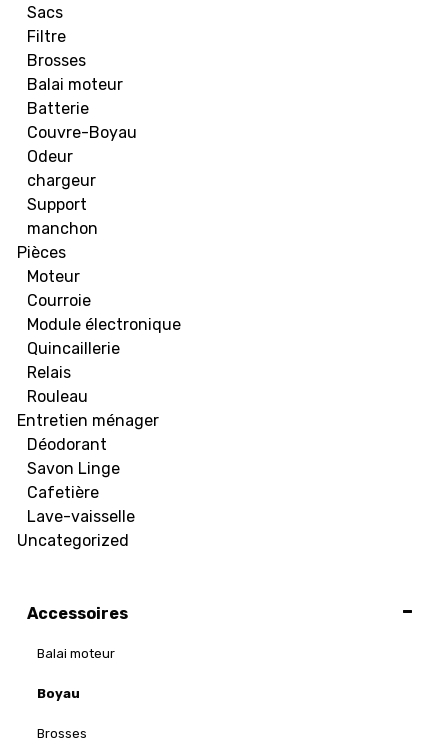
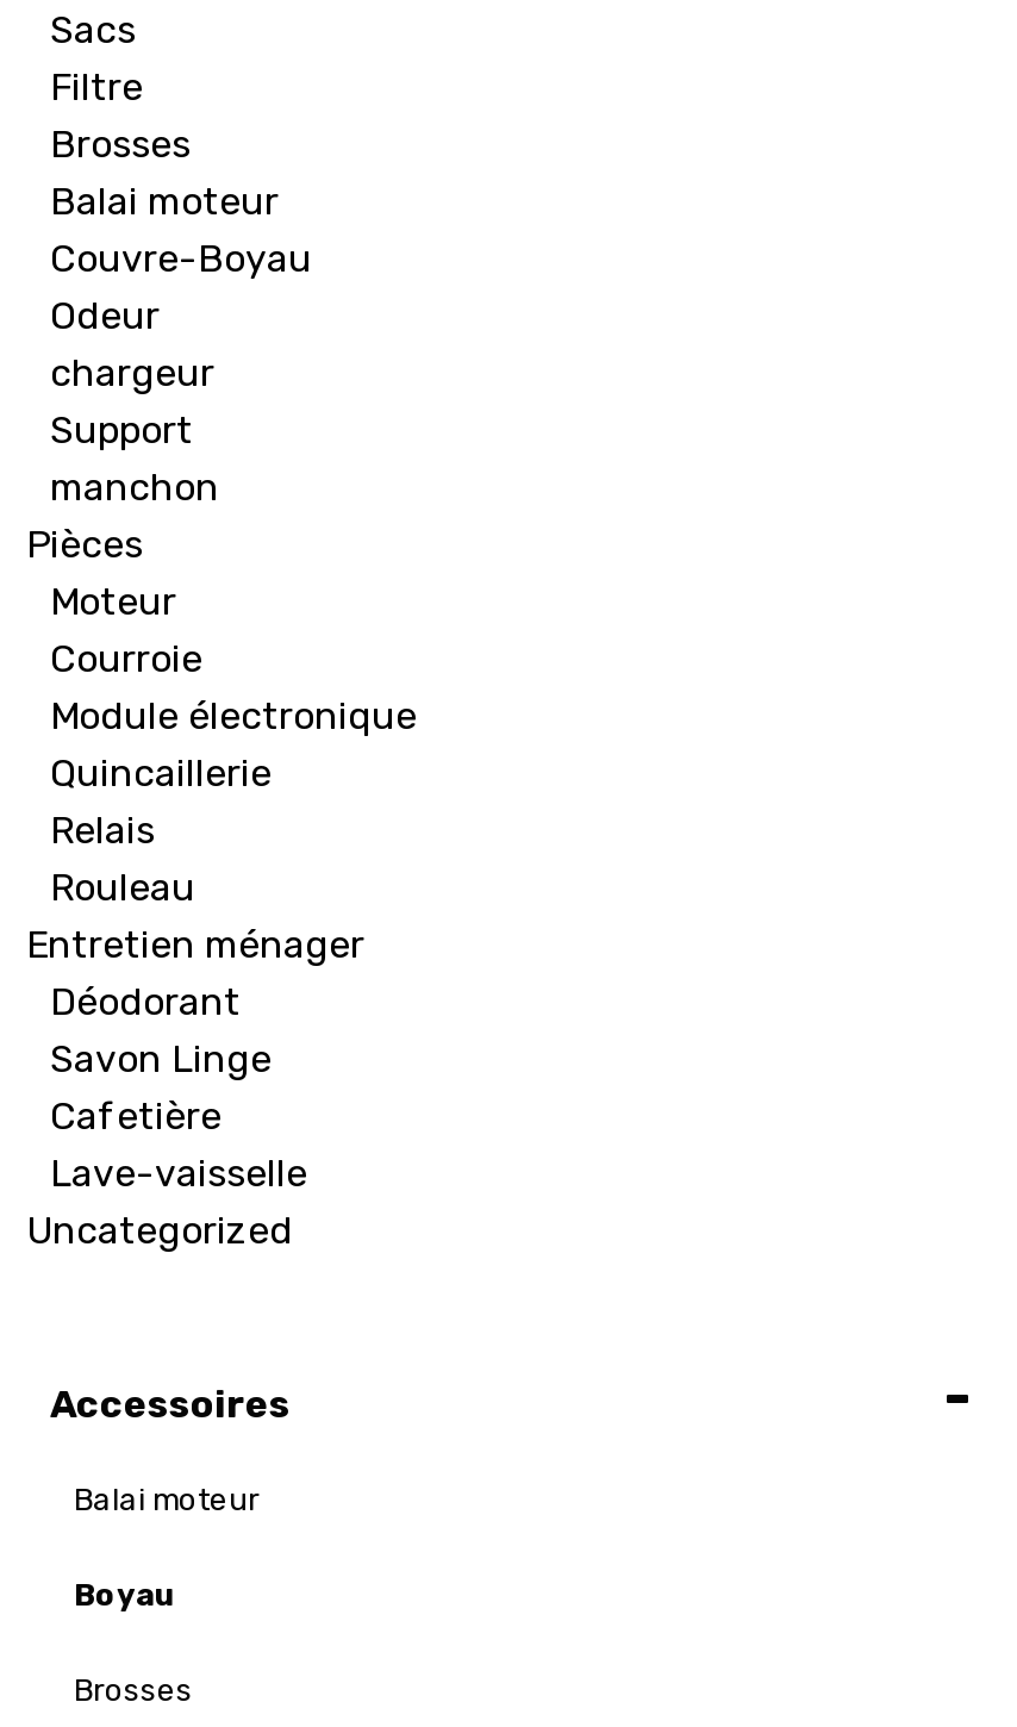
[27,99,89,118] Batterie -> none

